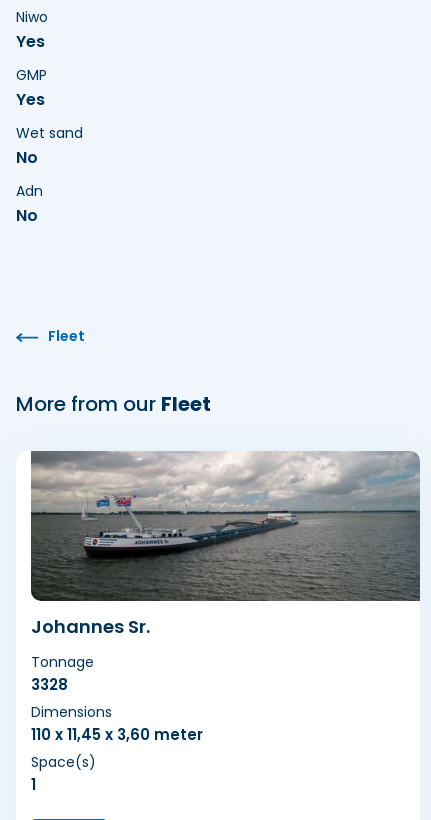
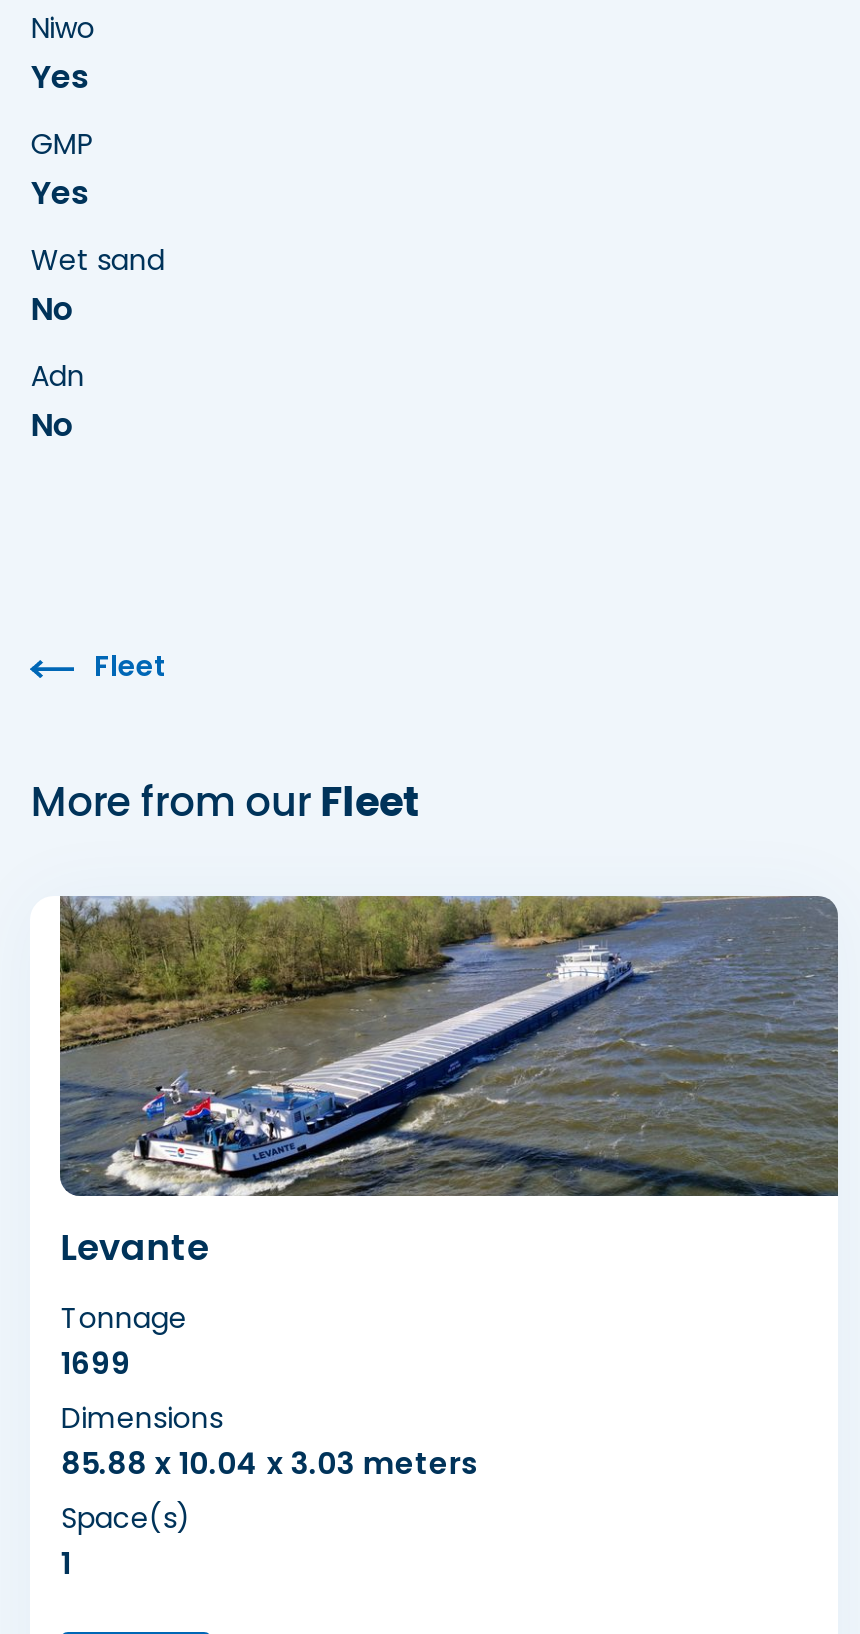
[30,451,420,639] [image] | Johannes Sr. -> [58,894,838,1273] [image] | Levante
[31,674,68,695] 3328 -> [61,1343,131,1385] 1699
[31,724,203,745] 110 x 11,45 x 3,60 meter -> [61,1443,479,1485] 85.88 x 10.04 x 3.03 meters

